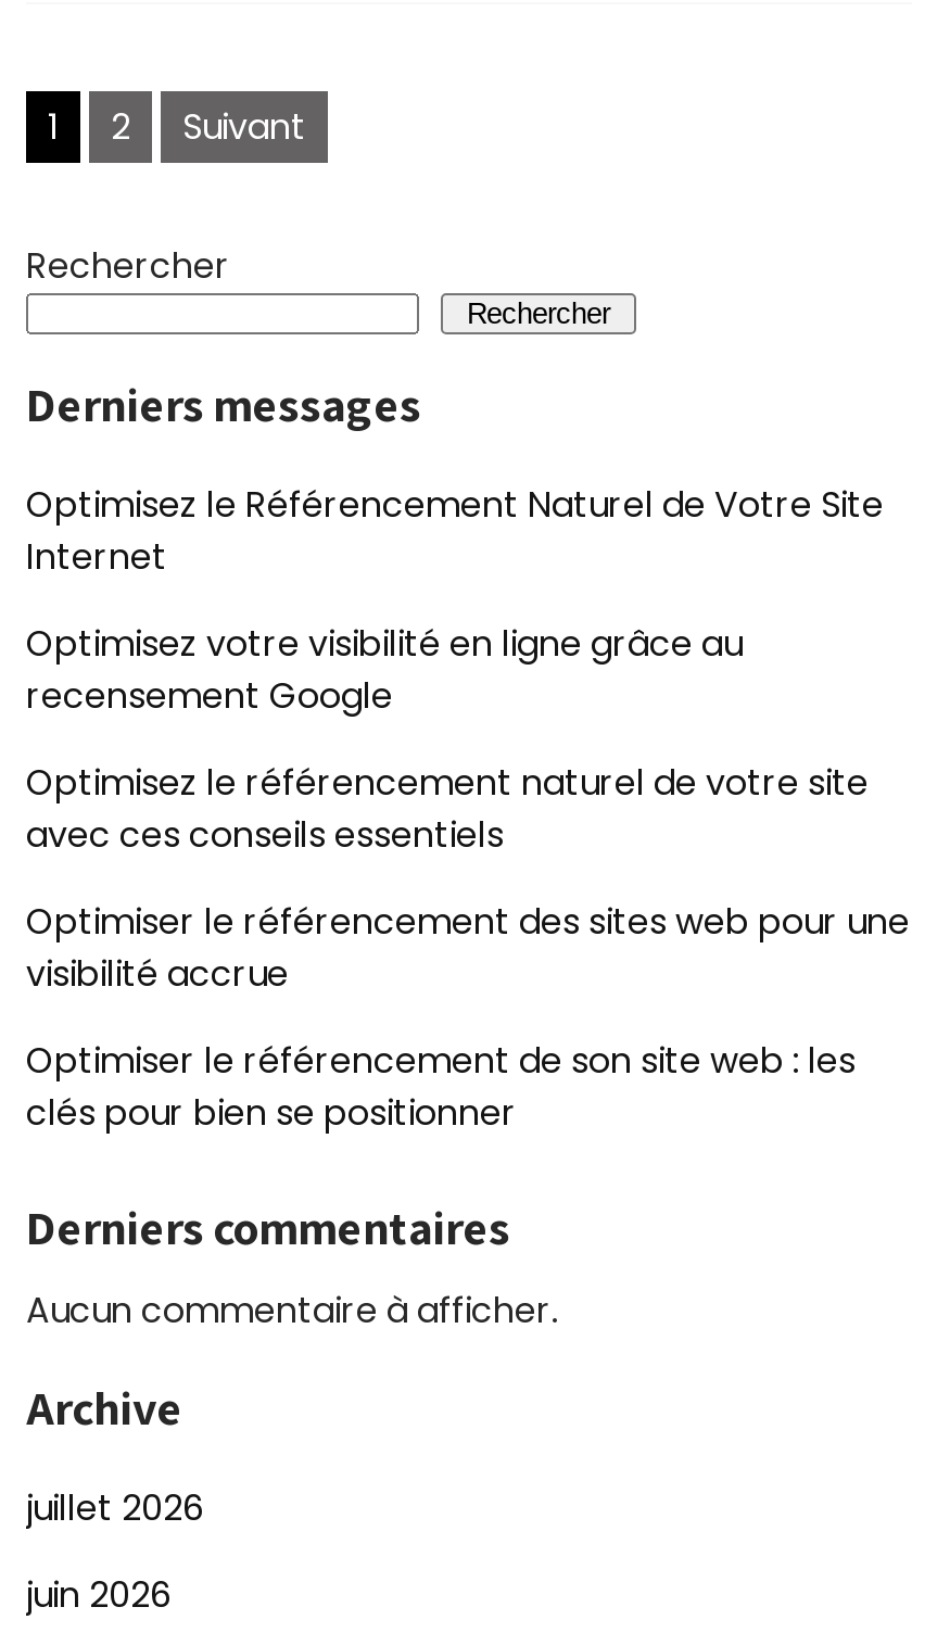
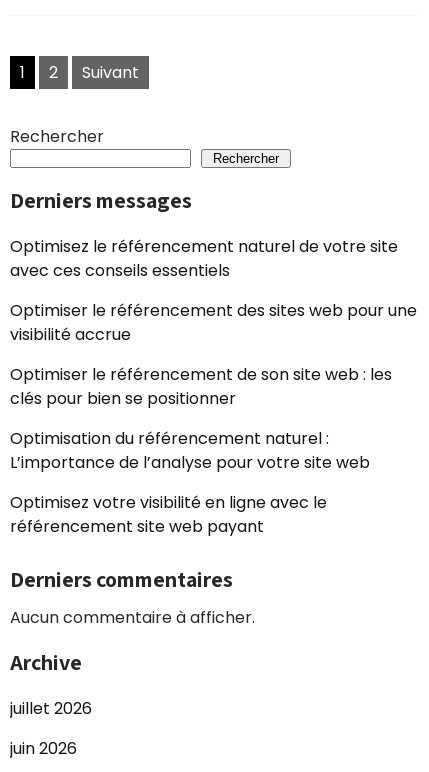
[26,480,884,721] Optimisez le Référencement Naturel de Votre Site | Internet | Optimisez votre visibilité en ligne grâce au | recensement Google -> none
moved [26,758,910,1138] -> [10,235,417,410]: Optimisez le référencement naturel de votre site | avec ces conseils essentiels | Optimiser le référencement des sites web pour une | visibilité accrue | Optimiser le référencement de son site web : les | clés pour bien se positionner
none -> [10,427,370,538] Optimisation du référencement naturel : | L’importance de l’analyse pour votre site web | Optimisez votre visibilité en ligne avec le | référencement site web payant

